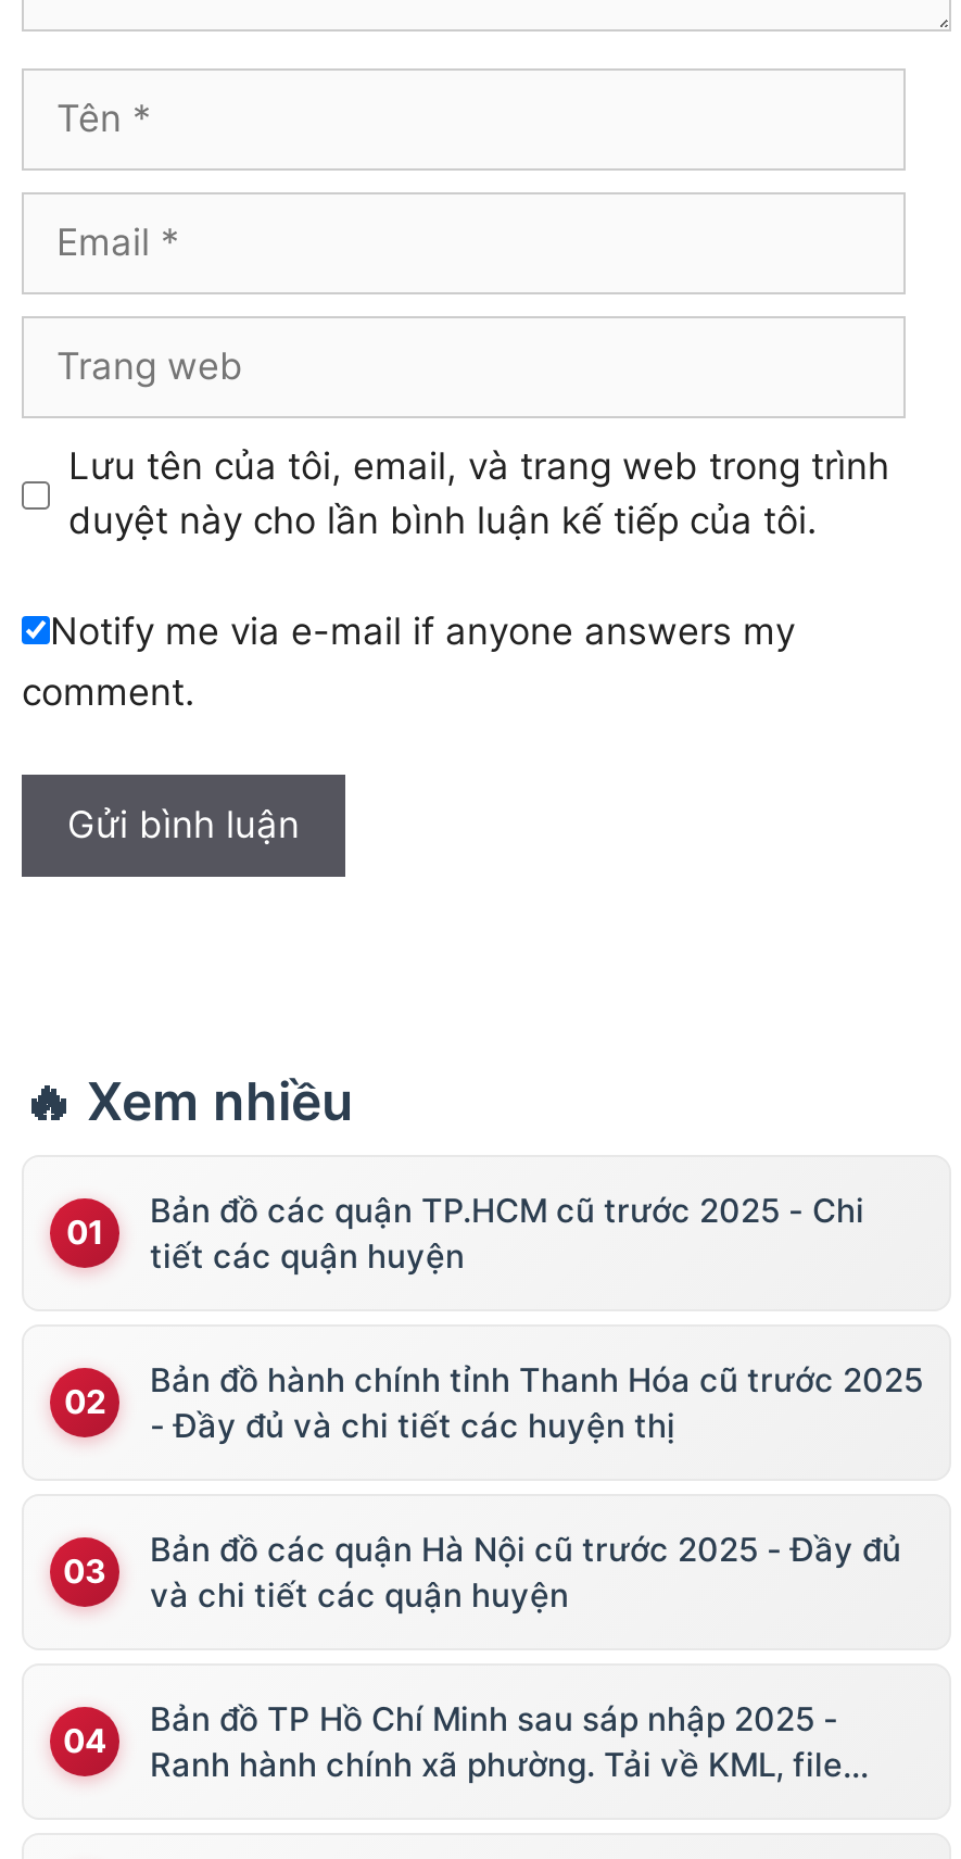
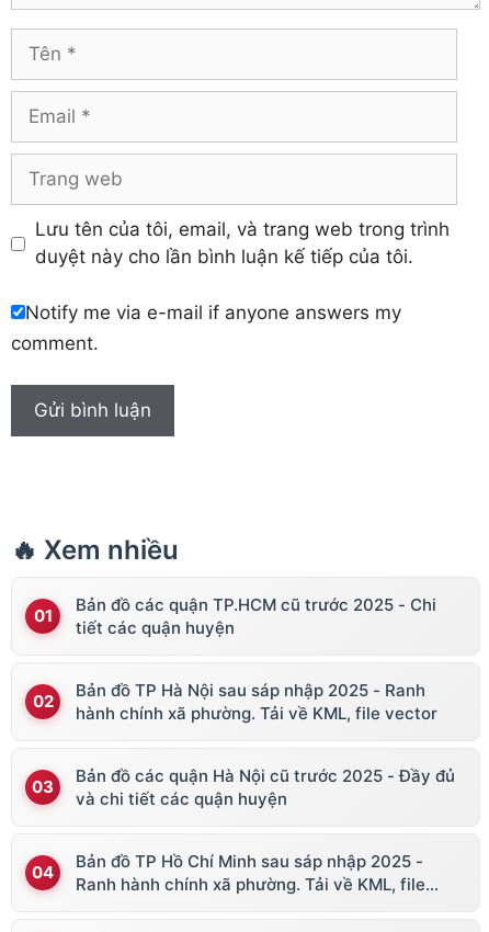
[150,1360,923,1447] Bản đồ hành chính tỉnh Thanh Hóa cũ trước 2025 | - Đầy đủ và chi tiết các huyện thị -> [76,680,437,724] Bản đồ TP Hà Nội sau sáp nhập 2025 - Ranh | hành chính xã phường. Tải về KML, file vector

